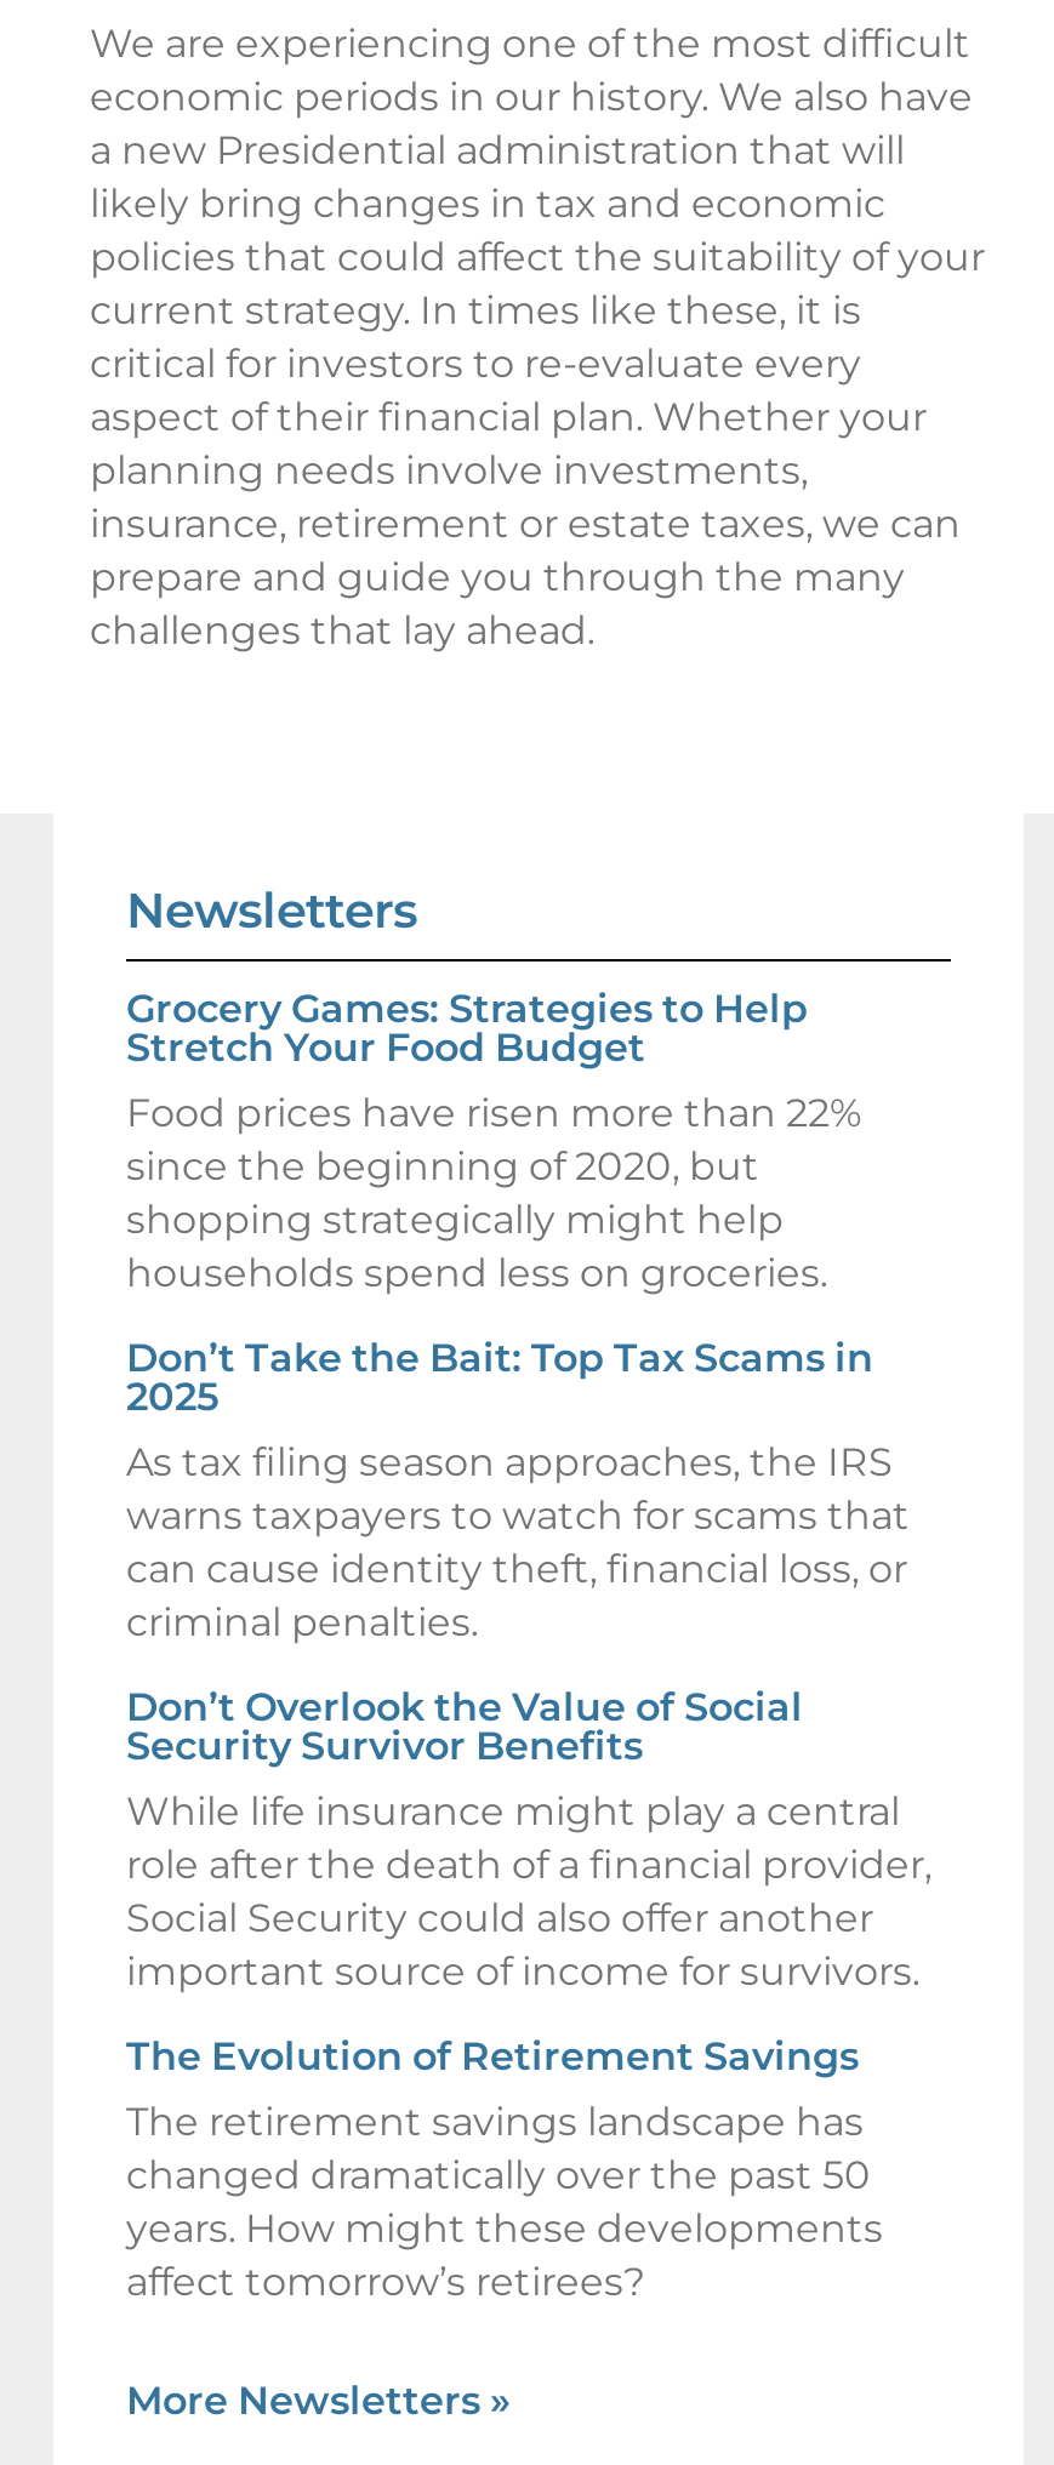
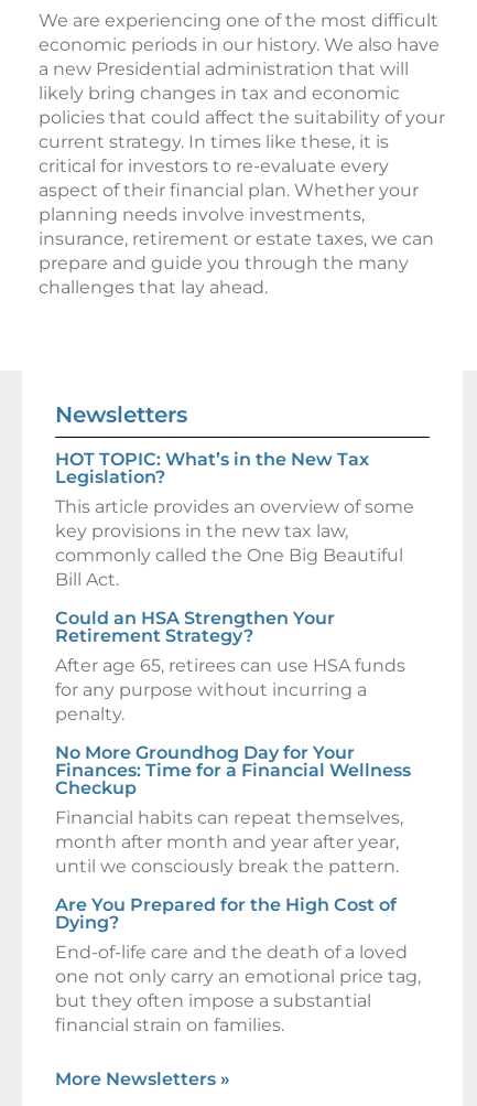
[126,986,861,1296] Grocery Games: Strategies to Help | Stretch Your Food Budget | Food prices have risen more than 22% | since the beginning of 2020, but | shopping strategically might help | households spend less on groceries. -> [55,449,414,590] HOT TOPIC: What’s in the New Tax | Legislation? | This article provides an overview of some | key provisions in the new tax law, | commonly called the One Big Beautiful | Bill Act.
[126,1335,910,1645] Don’t Take the Bait: Top Tax Scams in | 2025 | As tax filing season approaches, the IRS | warns taxpayers to watch for scams that | can cause identity theft, financial loss, or | criminal penalties. -> [55,608,405,724] Could an HSA Strengthen Your | Retirement Strategy? | After age 65, retirees can use HSA funds | for any purpose without incurring a | penalty.
[126,1684,931,1995] Don’t Overlook the Value of Social | Security Survivor Benefits | While life insurance might play a central | role after the death of a financial provider, | Social Security could also offer another | important source of income for survivors. -> [55,742,411,877] No More Groundhog Day for Your | Finances: Time for a Financial Wellness | Checkup | Financial habits can repeat themselves, | month after month and year after year, | until we consciously break the pattern.
[126,2033,883,2305] The Evolution of Retirement Savings | The retirement savings landscape has | changed dramatically over the past 50 | years. How might these developments | affect tomorrow’s retirees? -> [55,894,421,1035] Are You Prepared for the High Cost of | Dying? | End-of-life care and the death of a loved | one not only carry an emotional price tag, | but they often impose a substantial | financial strain on families.

